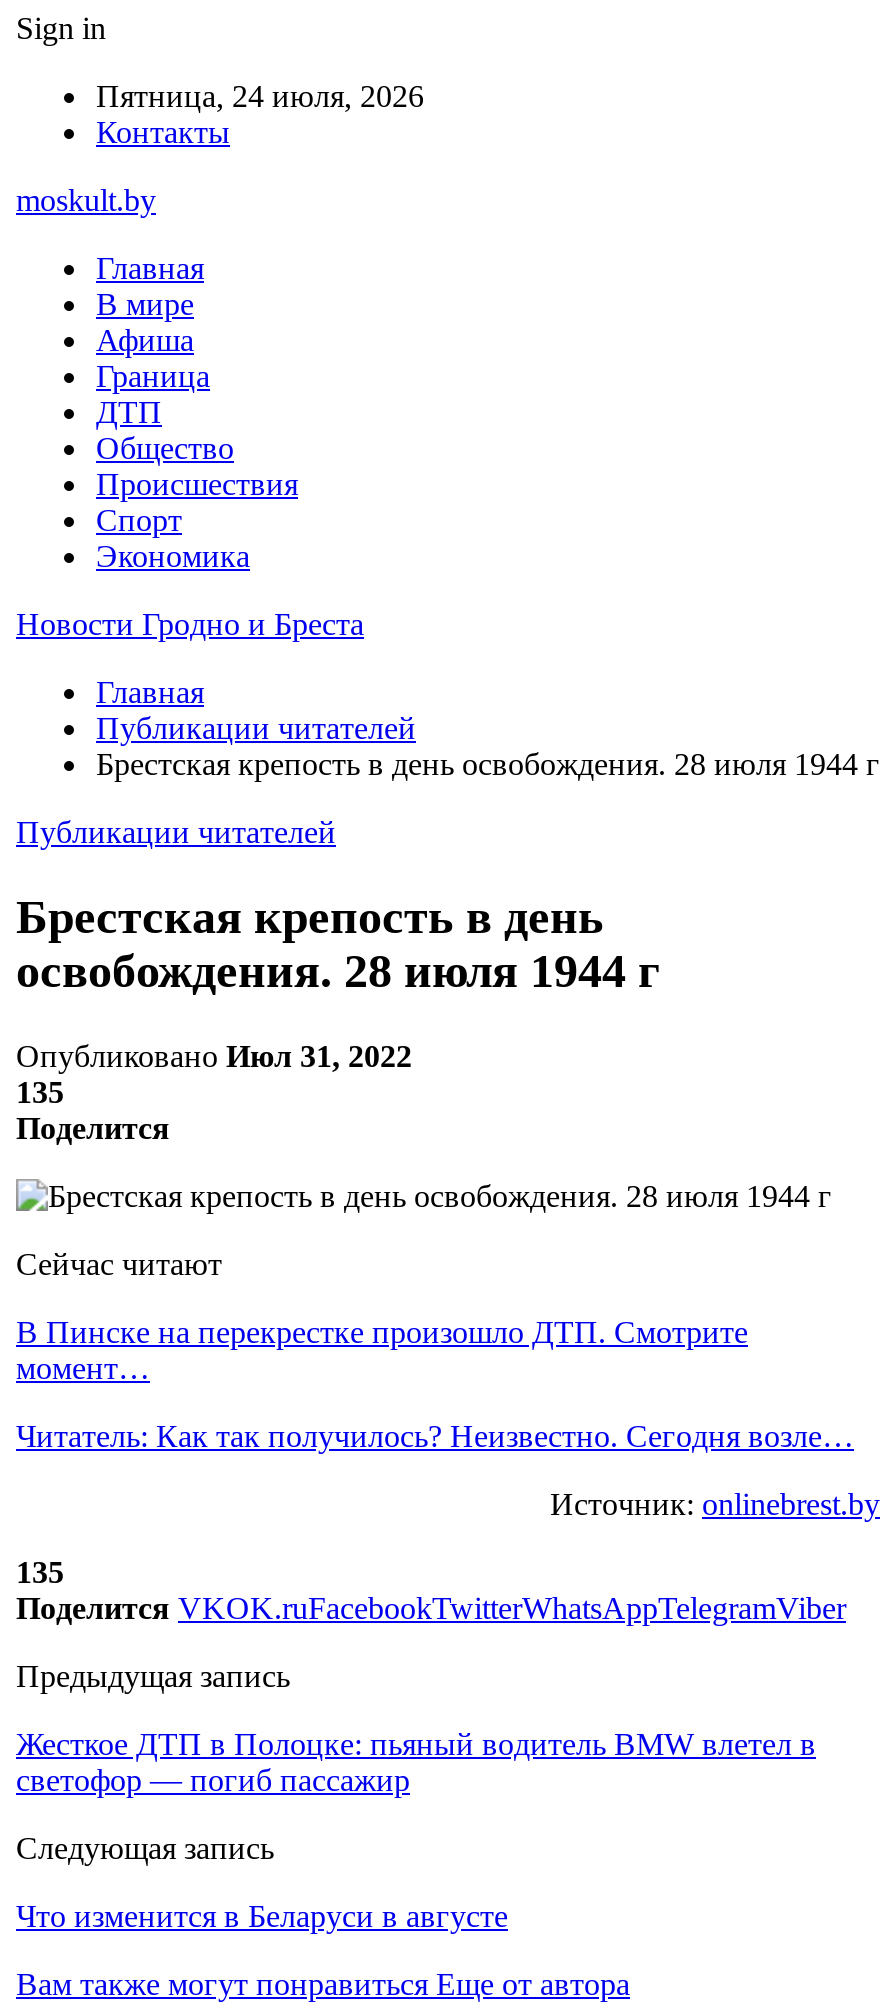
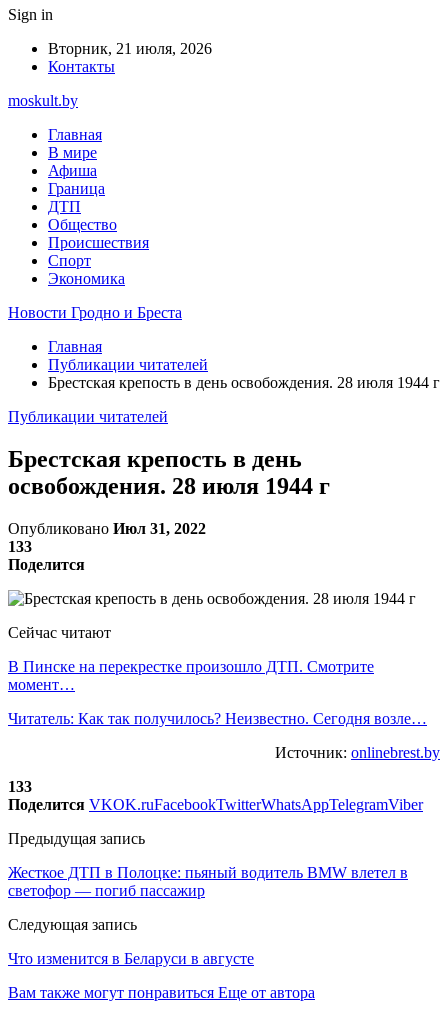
[96,79,424,113] Пятница, 24 июля, 2026 -> [48,40,212,57] Вторник, 21 июля, 2026
[16,1075,64,1109] 135 -> [8,538,32,555] 133
[16,1555,64,1589] 135 -> [8,778,32,795] 133

